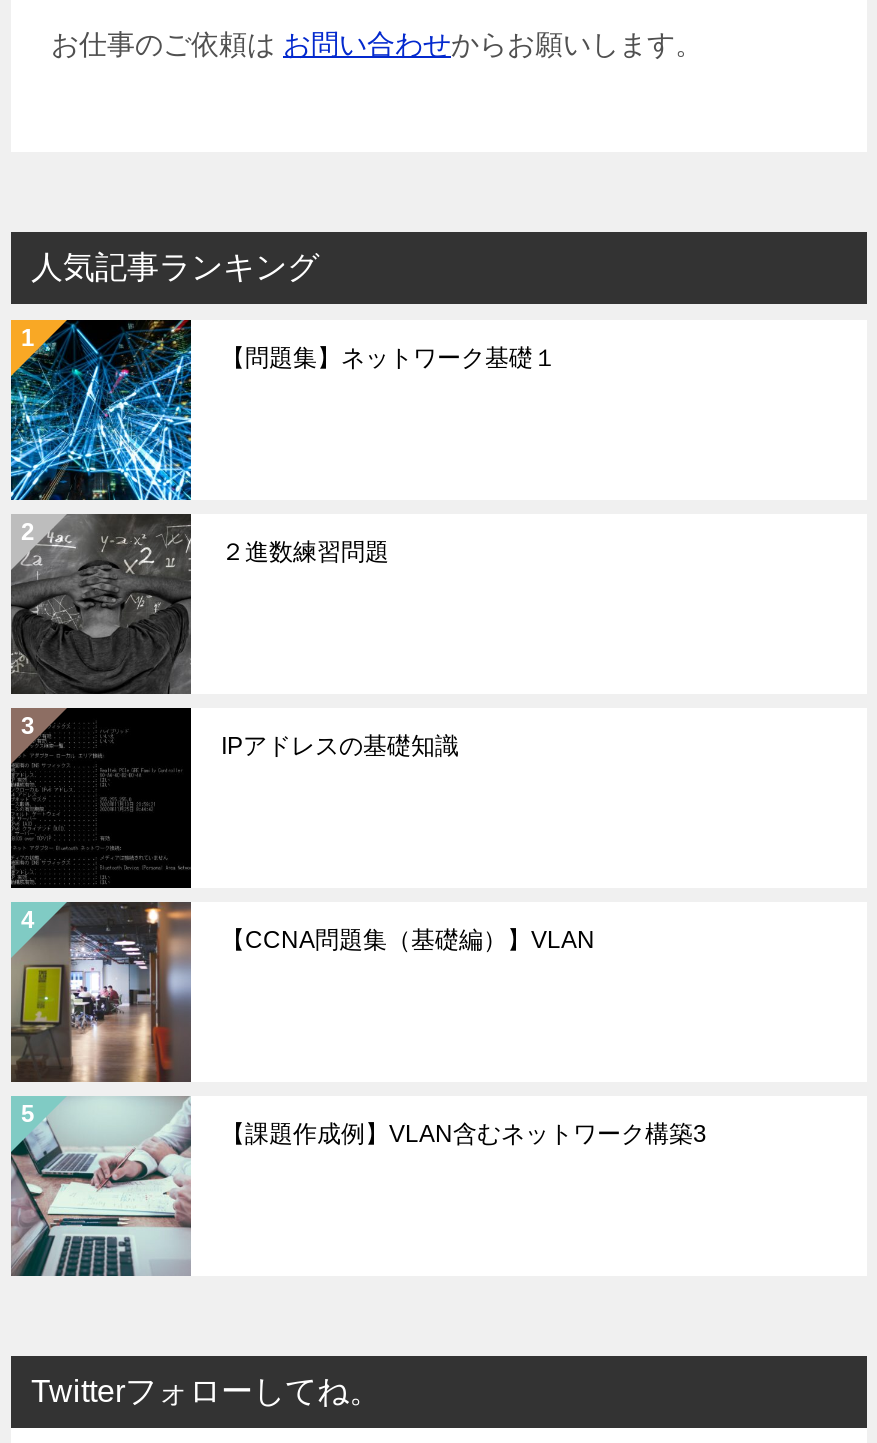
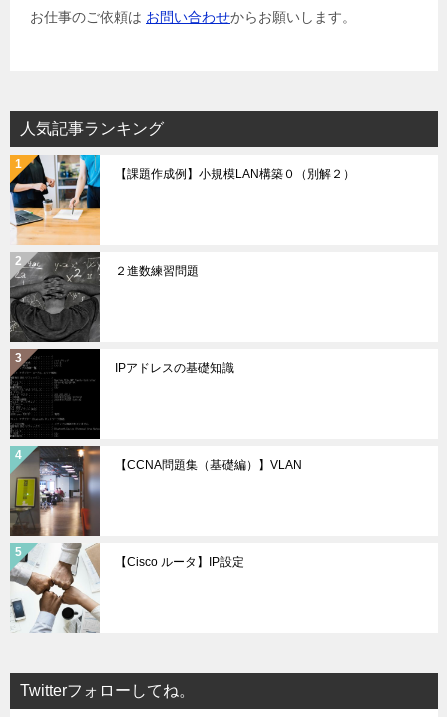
[9,318,557,502] [image] | 【問題集】ネットワーク基礎１ -> [10,154,355,245] [image] | 【課題作成例】小規模LAN構築０（別解２）
[9,1096,707,1278] [image] | 【課題作成例】VLAN含むネットワーク構築3 -> [10,543,244,633] [image] | 【Cisco ルータ】IP設定

